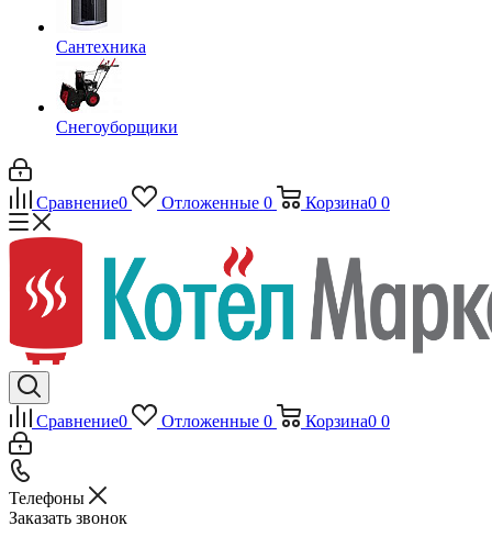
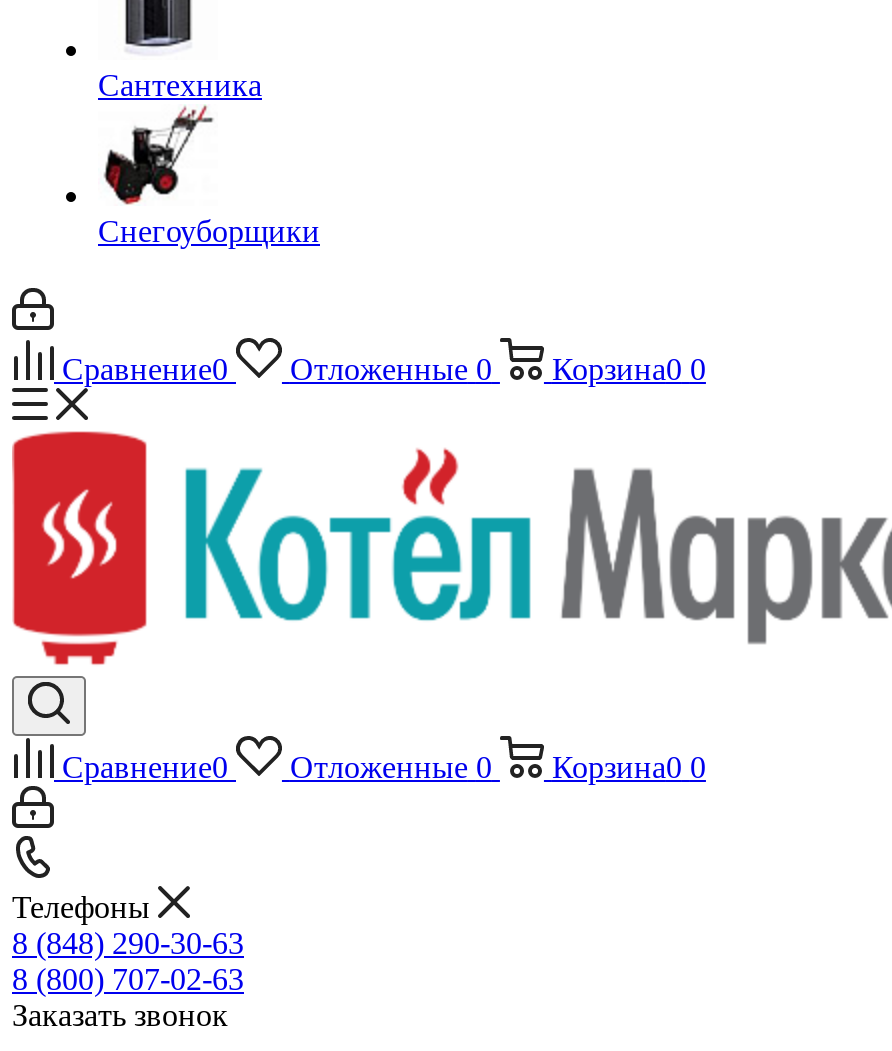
none -> [12,926,244,996] 8 (848) 290-30-63 | 8 (800) 707-02-63

